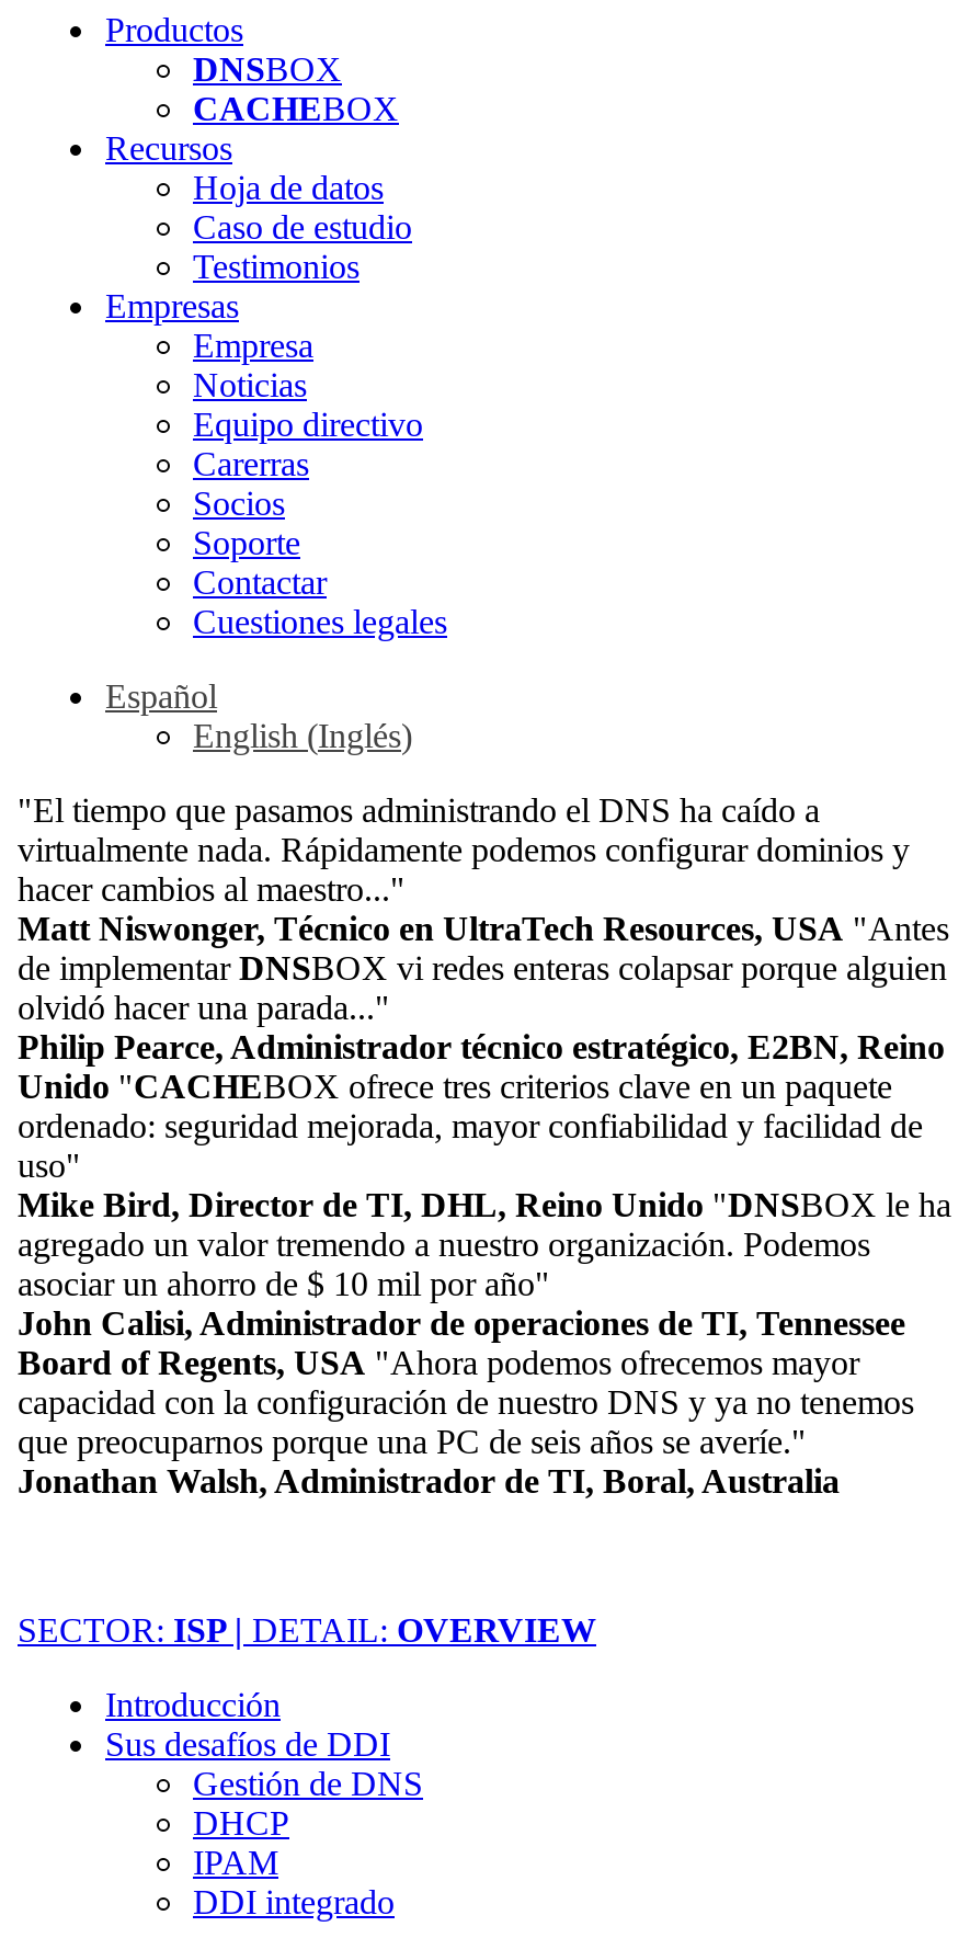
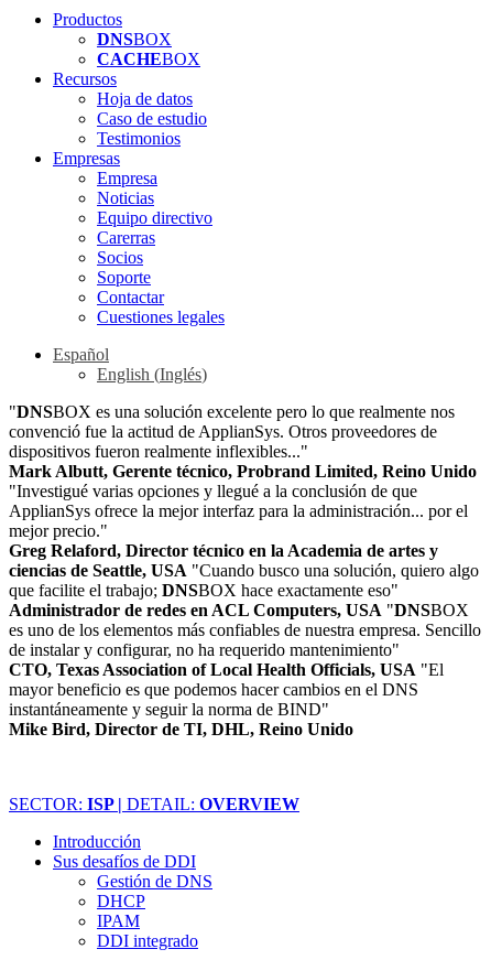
[18,791,951,1500] "El tiempo que pasamos administrando el DNS ha caído a | virtualmente nada. Rápidamente podemos configurar dominios y | hacer cambios al maestro..." | Matt Niswonger, Técnico en UltraTech Resources, USA "Antes | de implementar DNSBOX vi redes enteras colapsar porque alguien | olvidó hacer una parada..." | Philip Pearce, Administrador técnico estratégico, E2BN, Reino | Unido "CACHEBOX ofrece tres criterios clave en un paquete | ordenado: seguridad mejorada, mayor confiabilidad y facilidad de | uso" | Mike Bird, Director de TI, DHL, Reino Unido "DNSBOX le ha | agregado un valor tremendo a nuestro organización. Podemos | asociar un ahorro de $ 10 mil por año" | John Calisi, Administrador de operaciones de TI, Tennessee | Board of Regents, USA "Ahora podemos ofrecemos mayor | capacidad con la configuración de nuestro DNS y ya no tenemos | que preocuparnos porque una PC de seis años se averíe." | Jonathan Walsh, Administrador de TI, Boral, Australia -> [9,402,481,738] "DNSBOX es una solución excelente pero lo que realmente nos | convenció fue la actitud de ApplianSys. Otros proveedores de | dispositivos fueron realmente inflexibles..." | Mark Albutt, Gerente técnico, Probrand Limited, Reino Unido | "Investigué varias opciones y llegué a la conclusión de que | ApplianSys ofrece la mejor interfaz para la administración... por el | mejor precio." | Greg Relaford, Director técnico en la Academia de artes y | ciencias de Seattle, USA "Cuando busco una solución, quiero algo | que facilite el trabajo; DNSBOX hace exactamente eso" | Administrador de redes en ACL Computers, USA "DNSBOX | es uno de los elementos más confiables de nuestra empresa. Sencillo | de instalar y configurar, no ha requerido mantenimiento" | CTO, Texas Association of Local Health Officials, USA "El | mayor beneficio es que podemos hacer cambios en el DNS | instantáneamente y seguir la norma de BIND" | Mike Bird, Director de TI, DHL, Reino Unido

